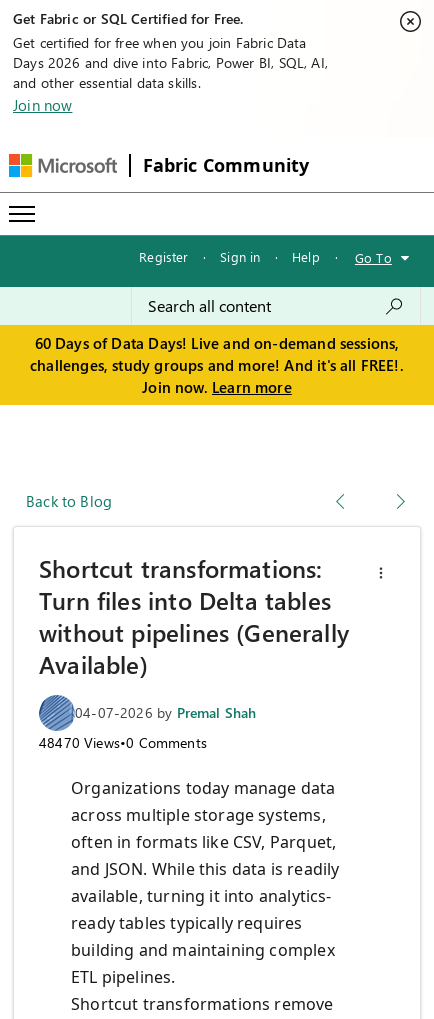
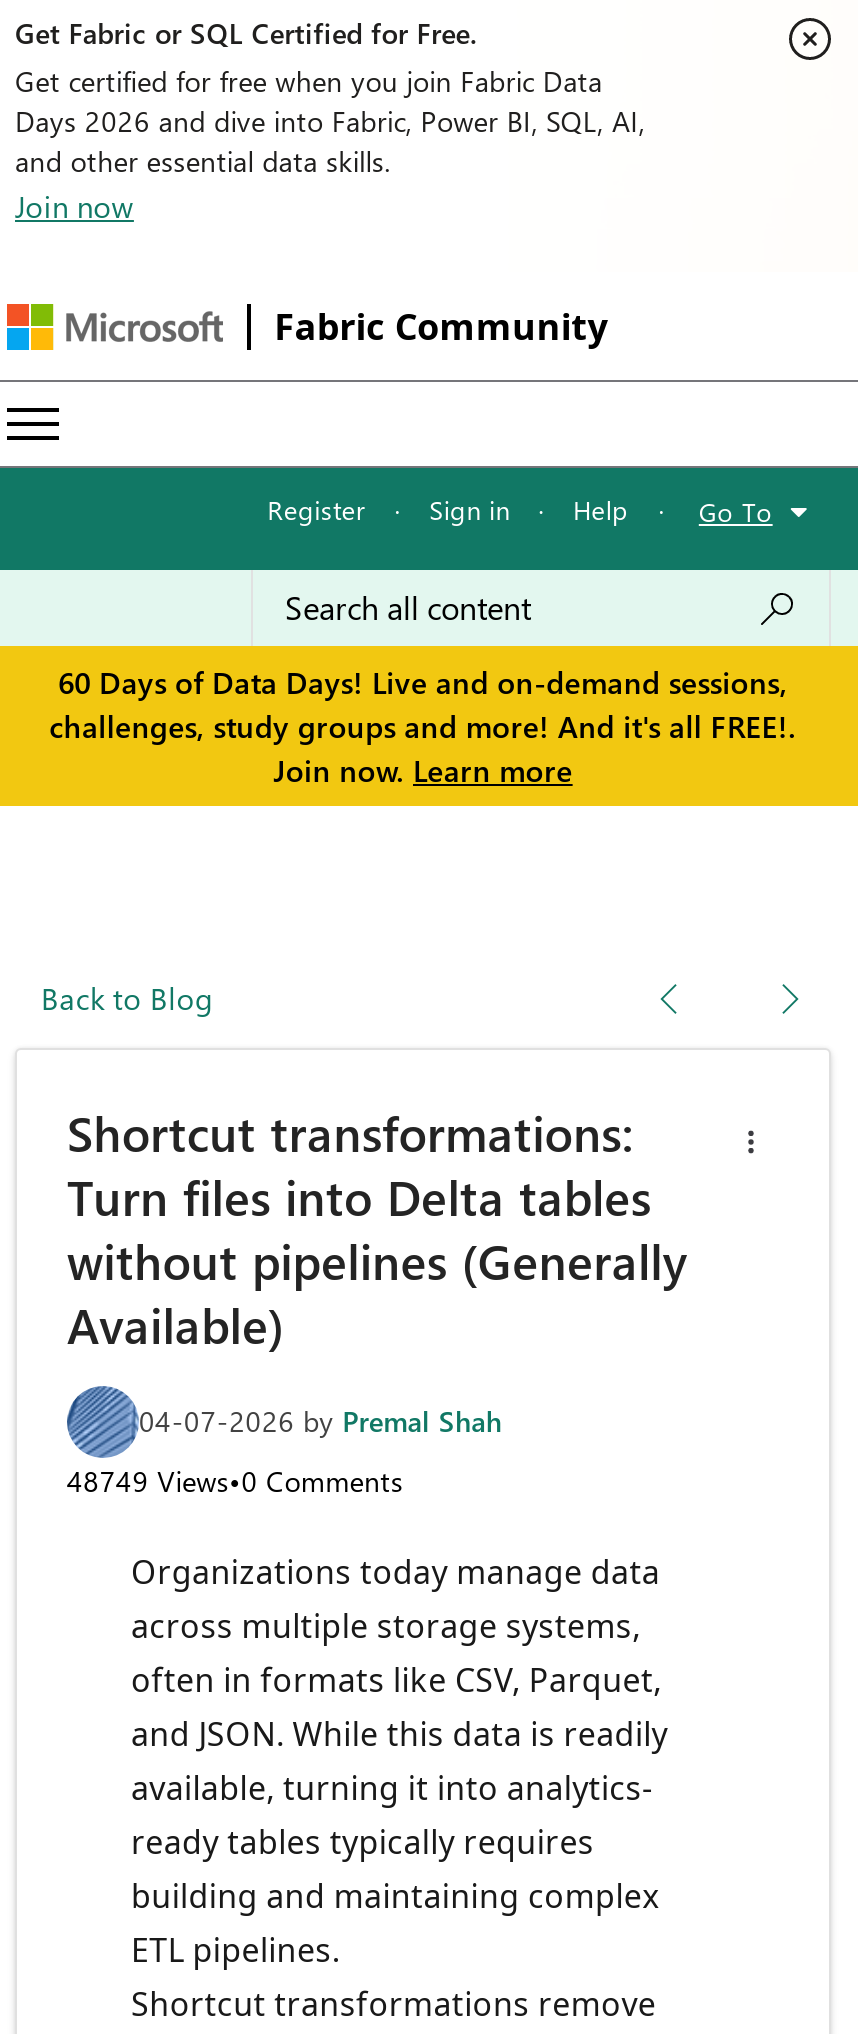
[39,733,207,752] 48470 Views•0 Comments -> [67,1463,403,1501] 48749 Views•0 Comments

